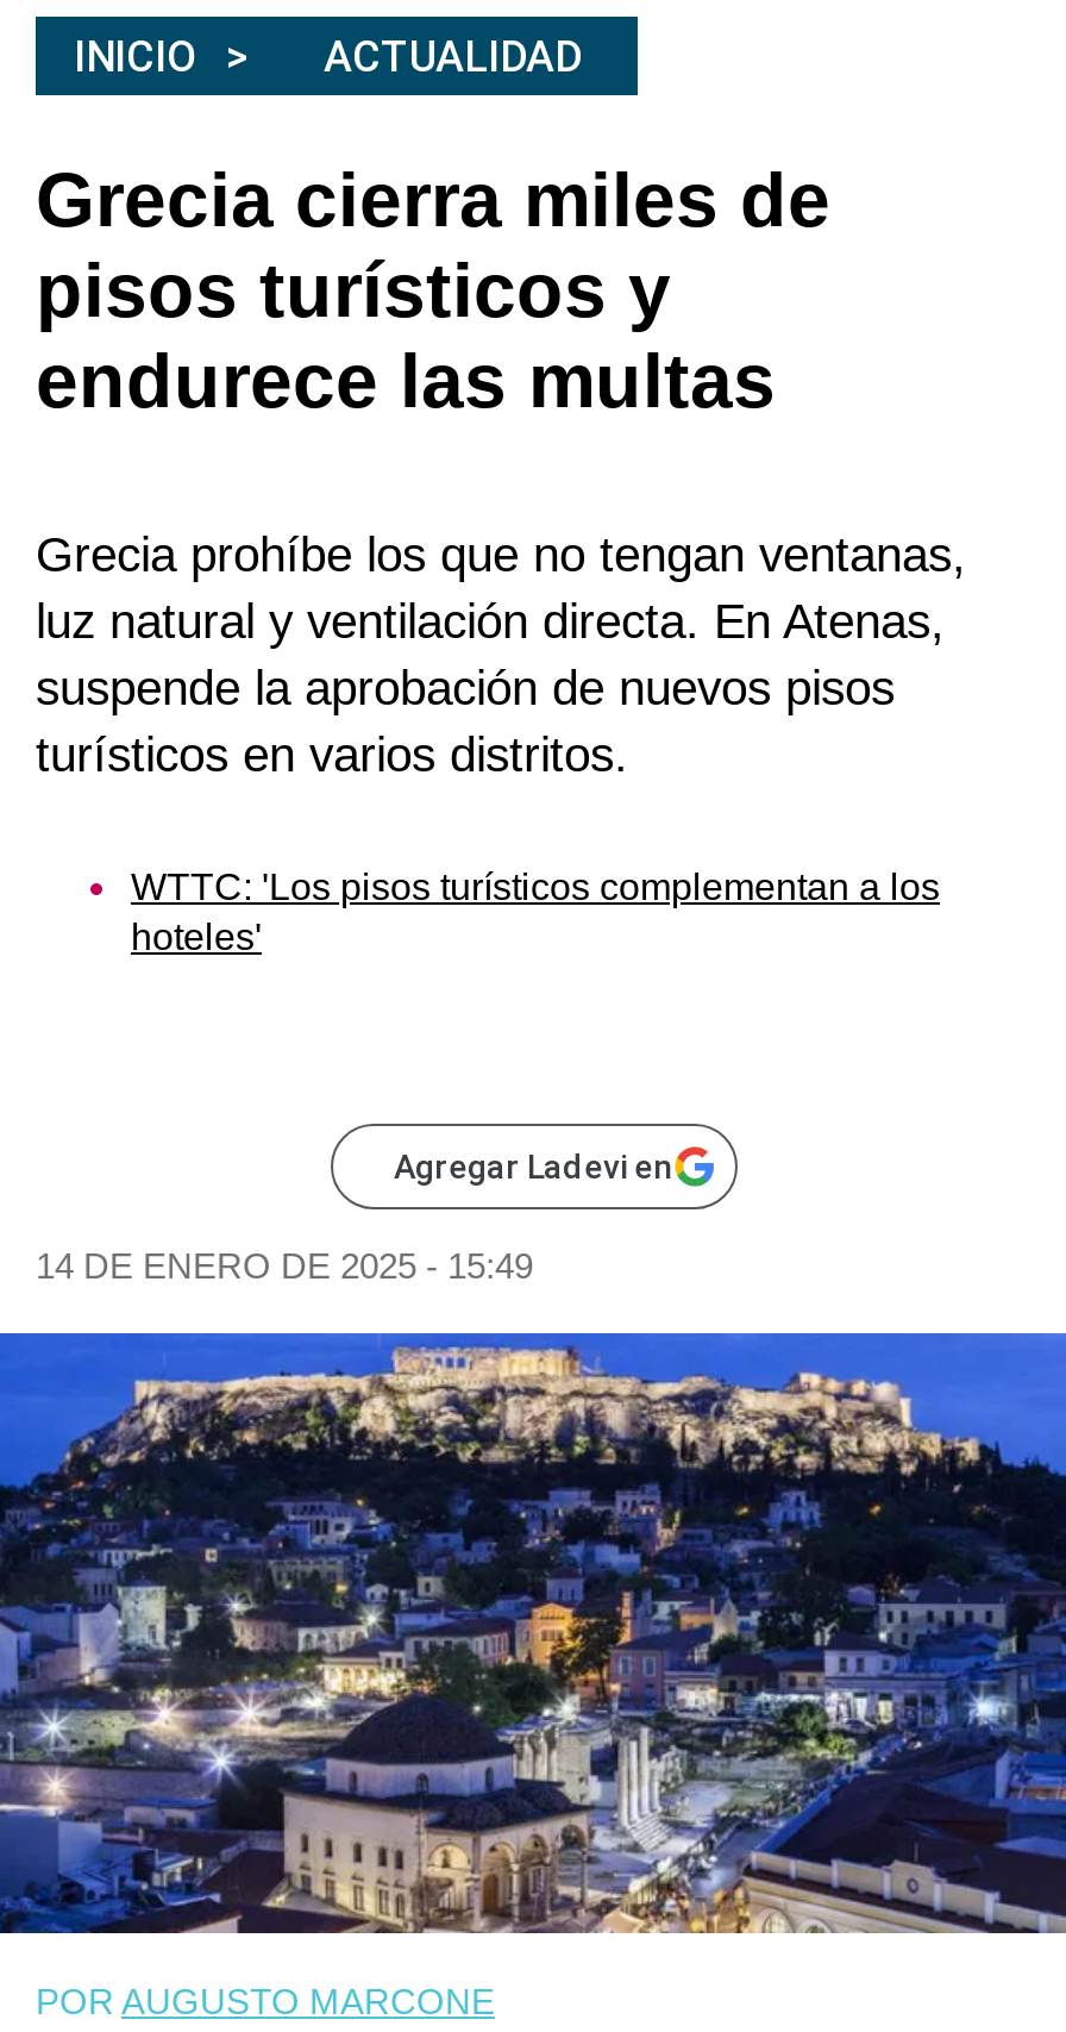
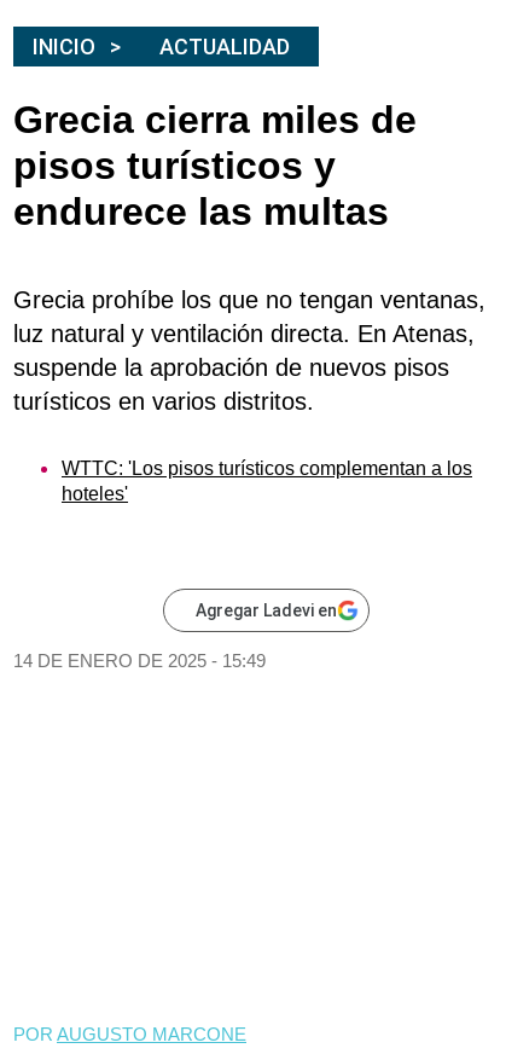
[7,1331,1059,1936] [image] -> none

